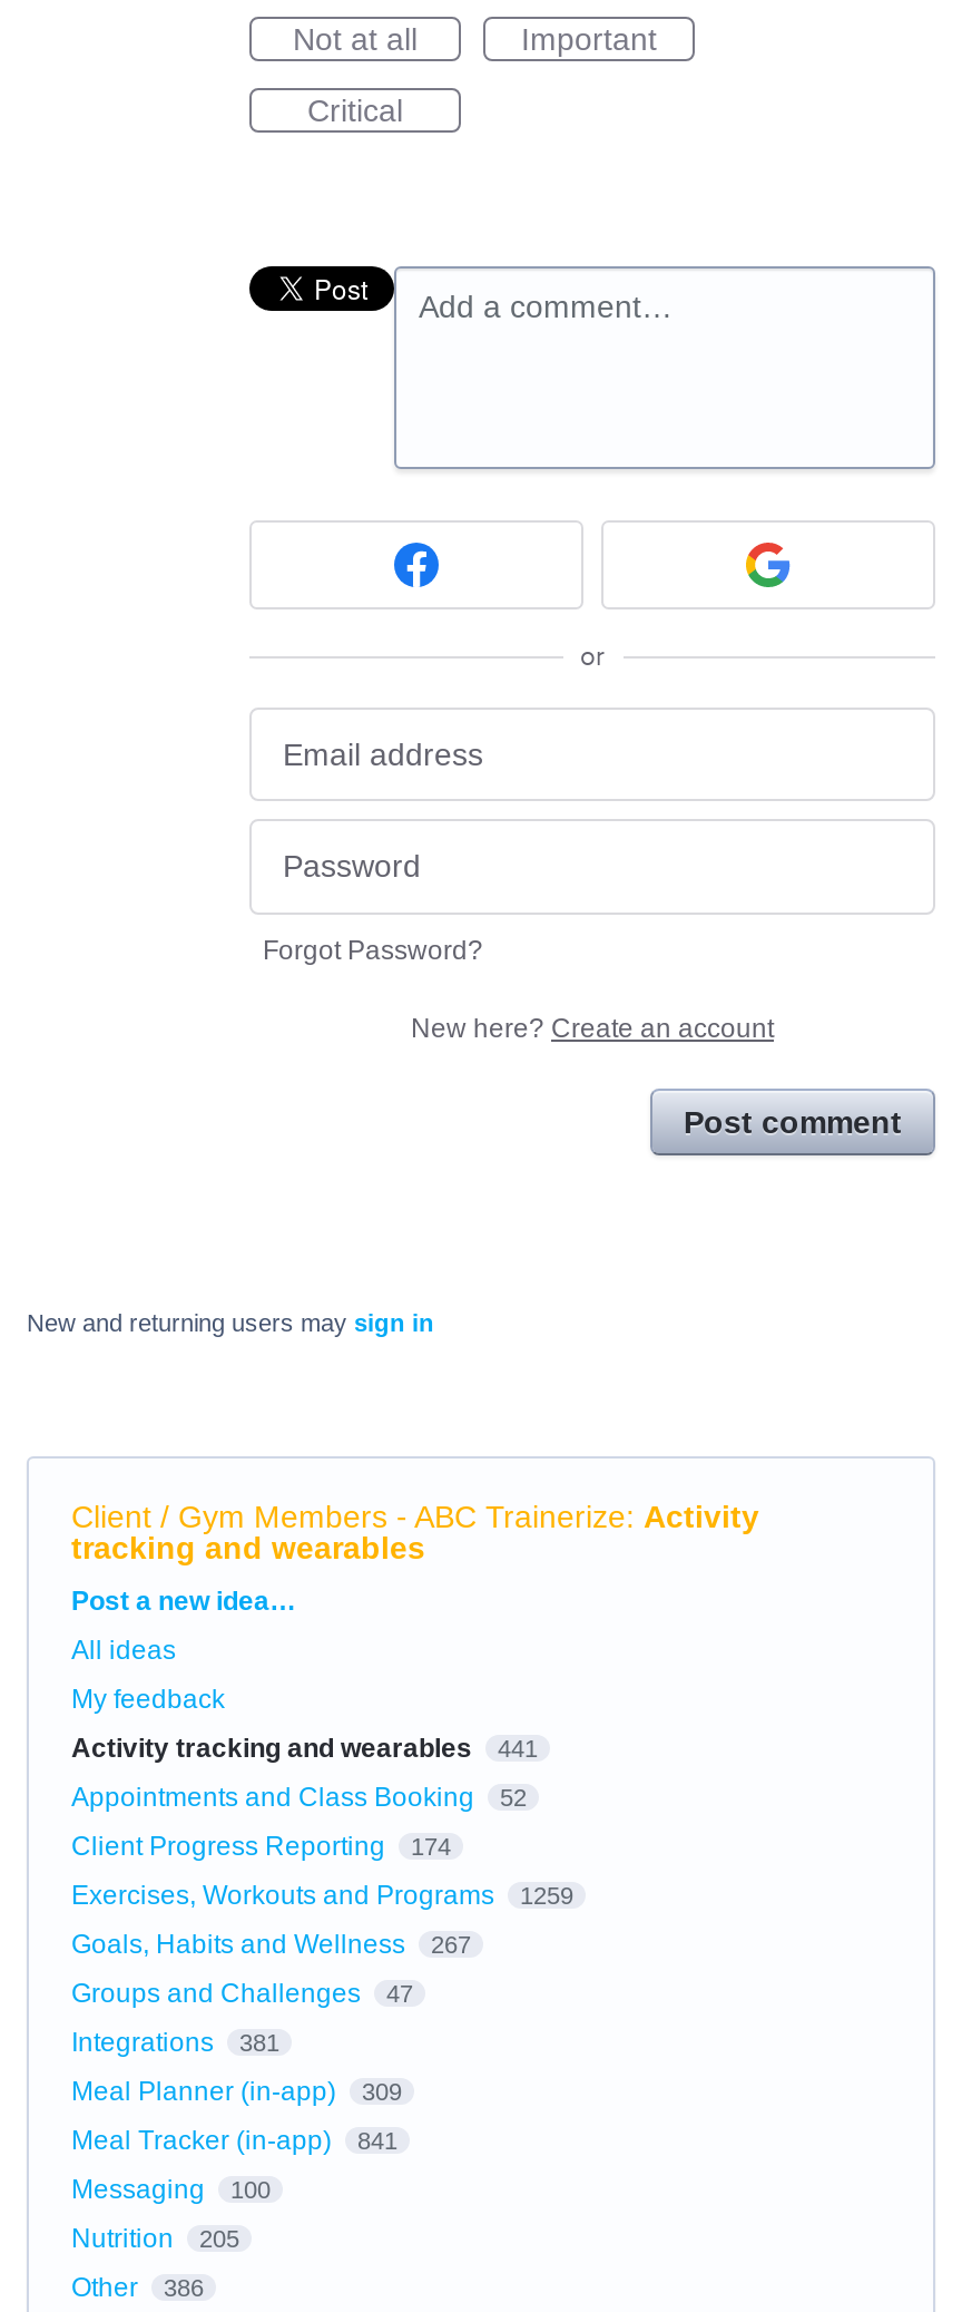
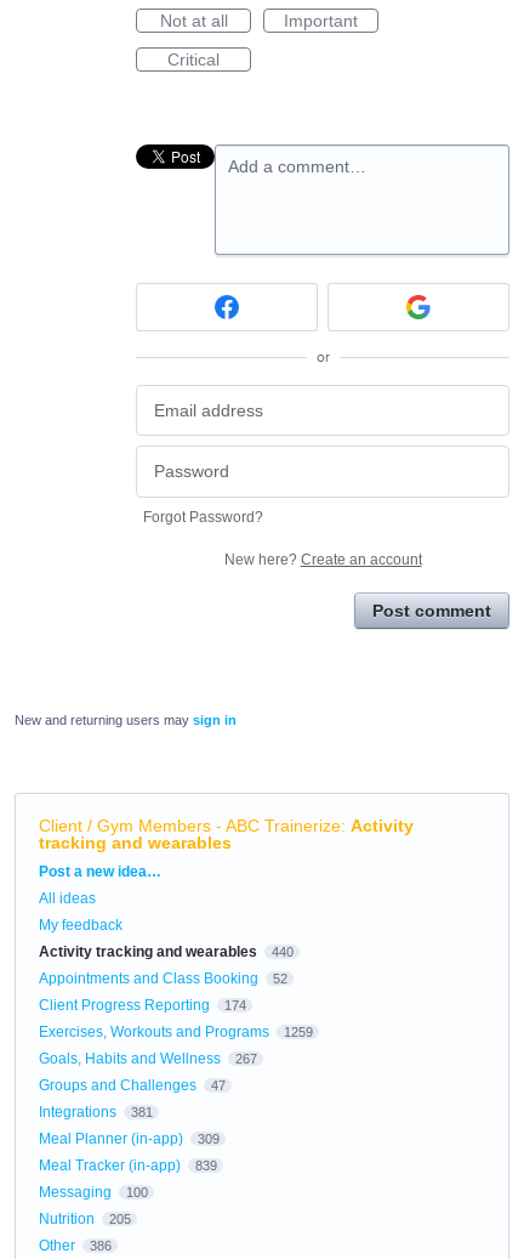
[71,1732,538,1763] Activity tracking and wearables 441 -> [39,943,293,960] Activity tracking and wearables 440
[71,2124,397,2155] Meal Tracker (in-app) 841 -> [39,1157,217,1174] Meal Tracker (in-app) 839

